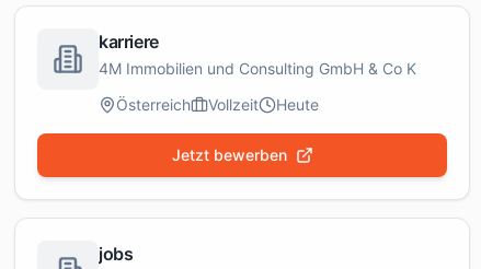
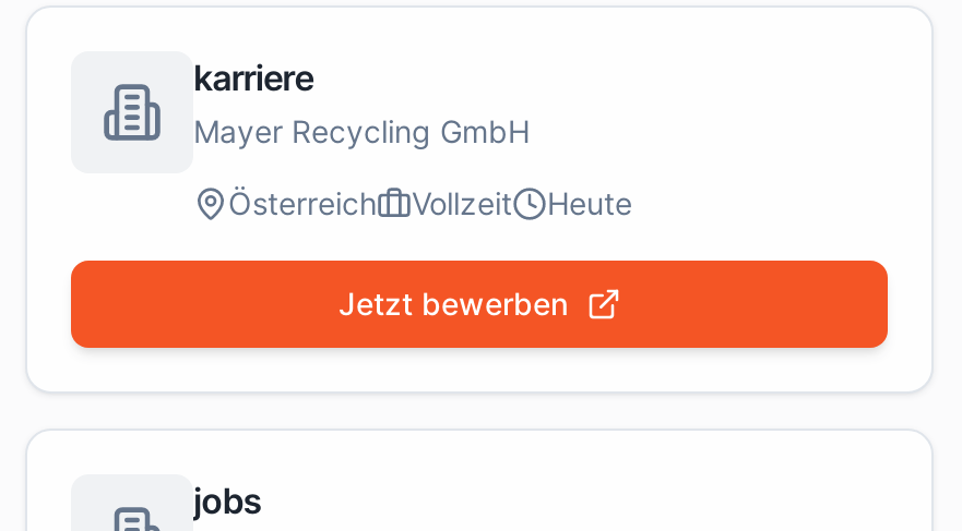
[99,59,416,78] 4M Immobilien und Consulting GmbH & Co K -> [193,112,530,149] Mayer Recycling GmbH

